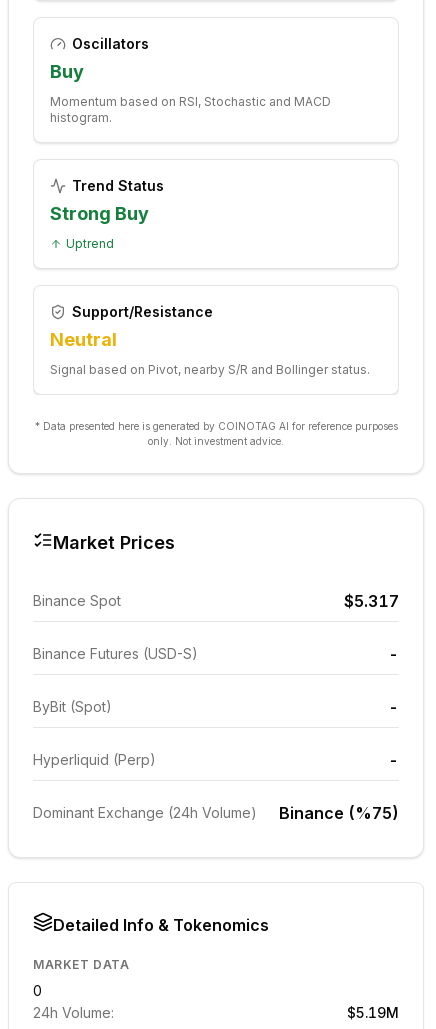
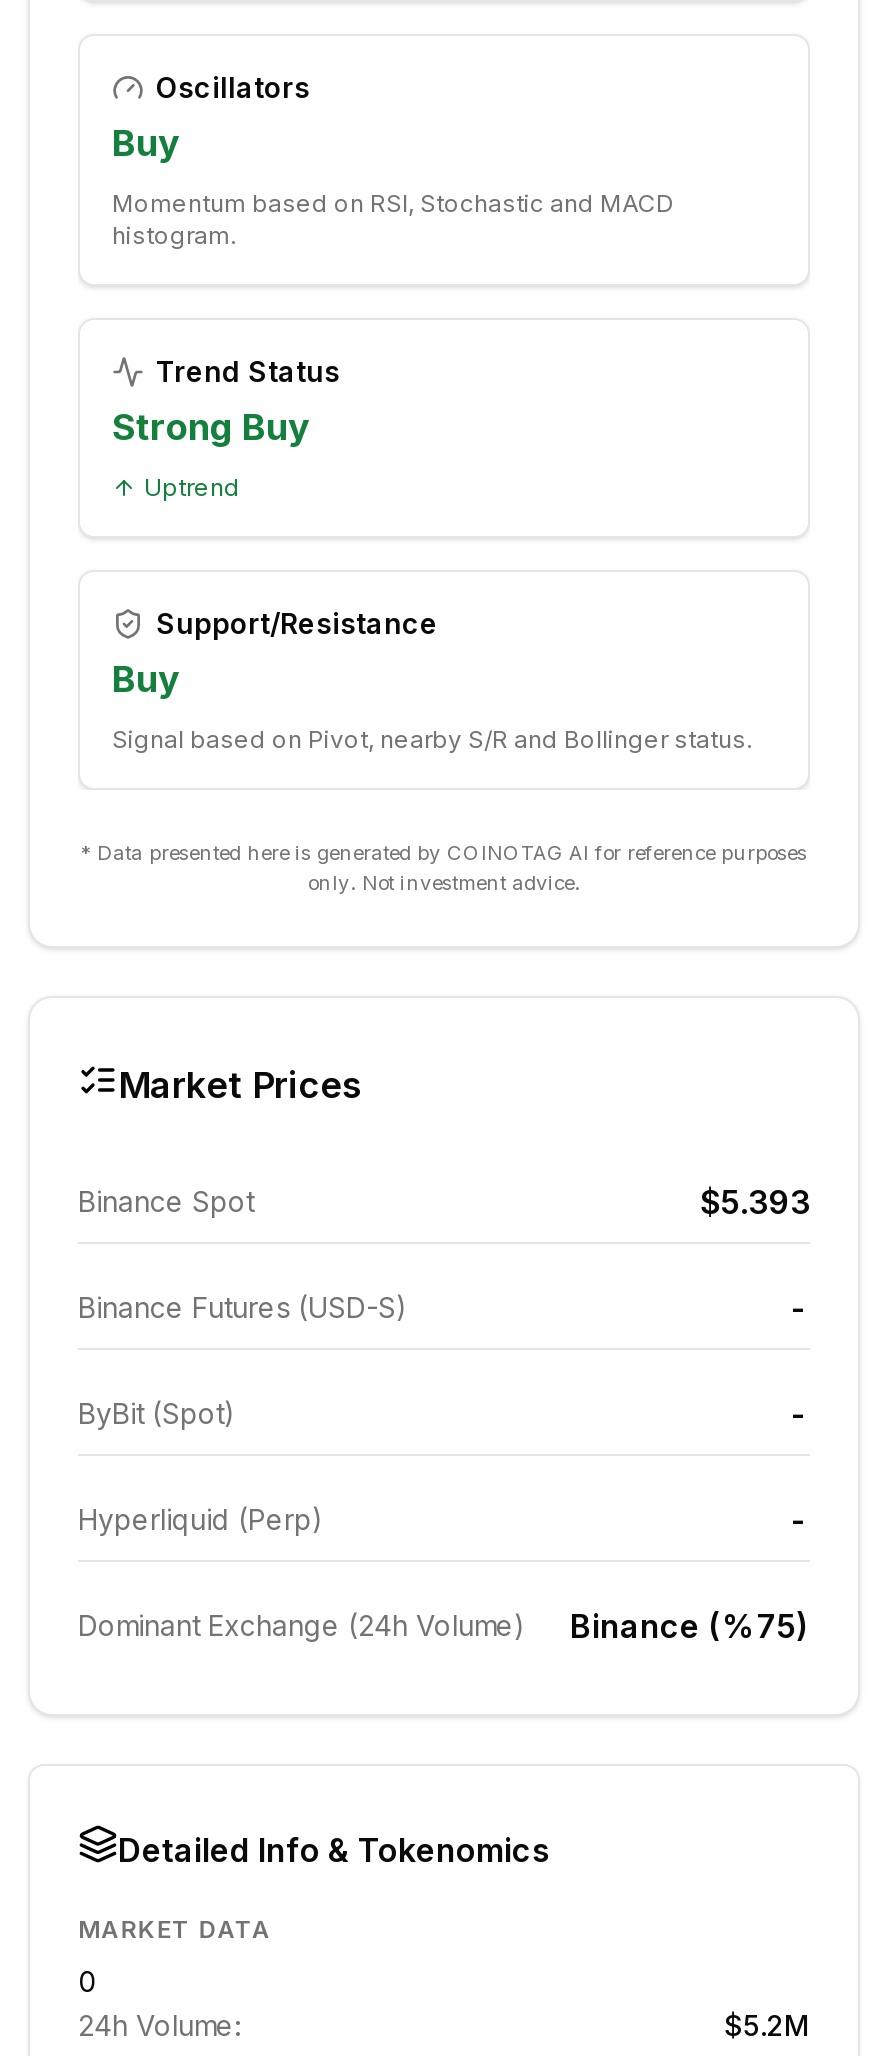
[50,329,117,350] Neutral -> [112,658,180,700] Buy
[344,591,399,611] $5.317 -> [700,1182,810,1222] $5.393
[347,1004,399,1021] $5.19M -> [724,2008,810,2042] $5.2M

